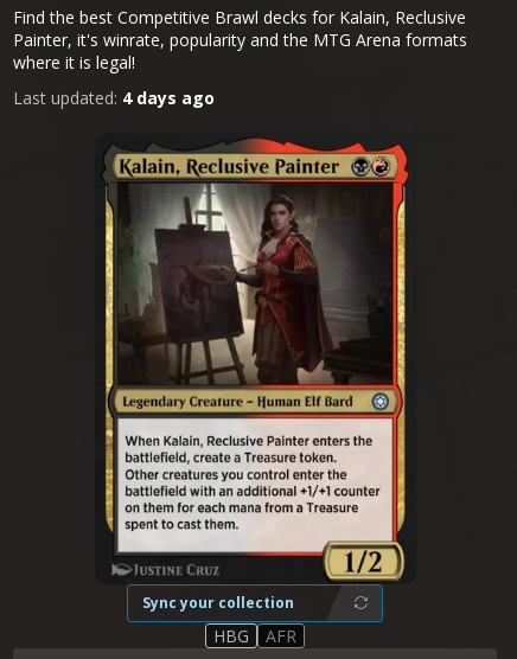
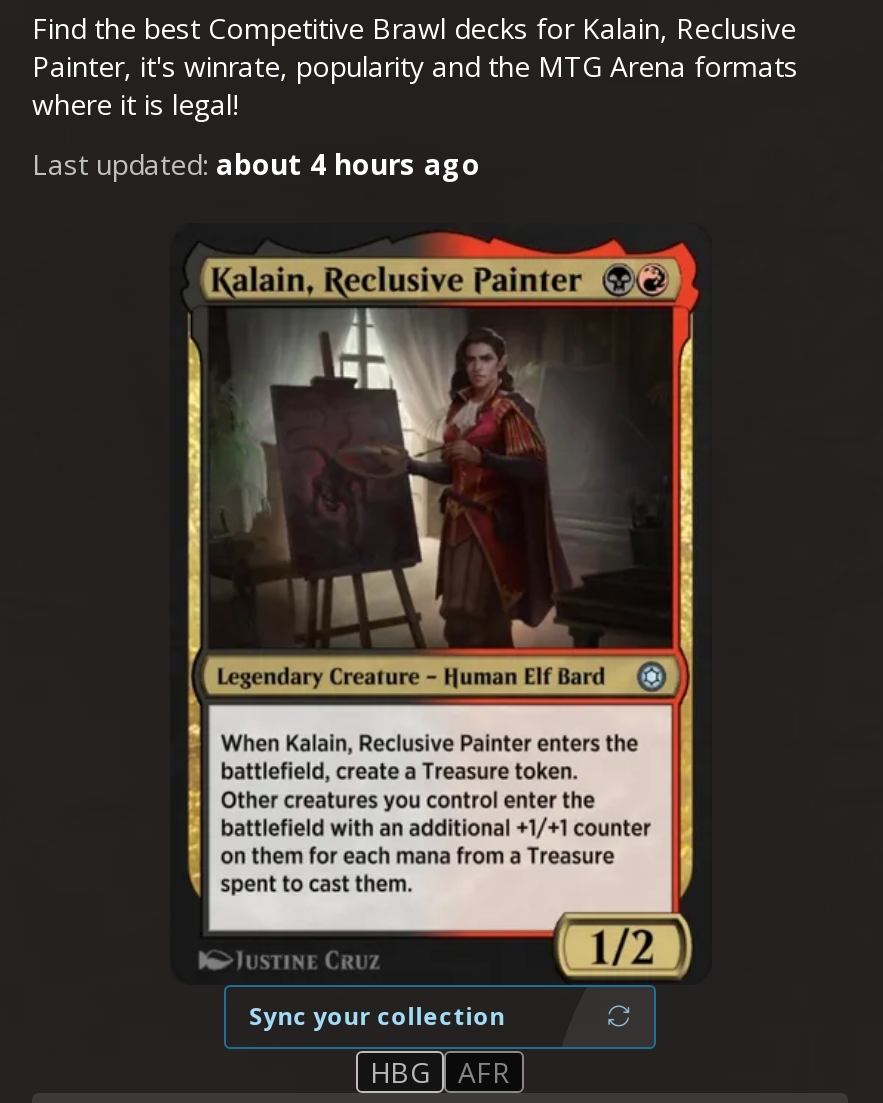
[13,87,215,109] Last updated: 4 days ago -> [32,145,480,183] Last updated: about 4 hours ago

